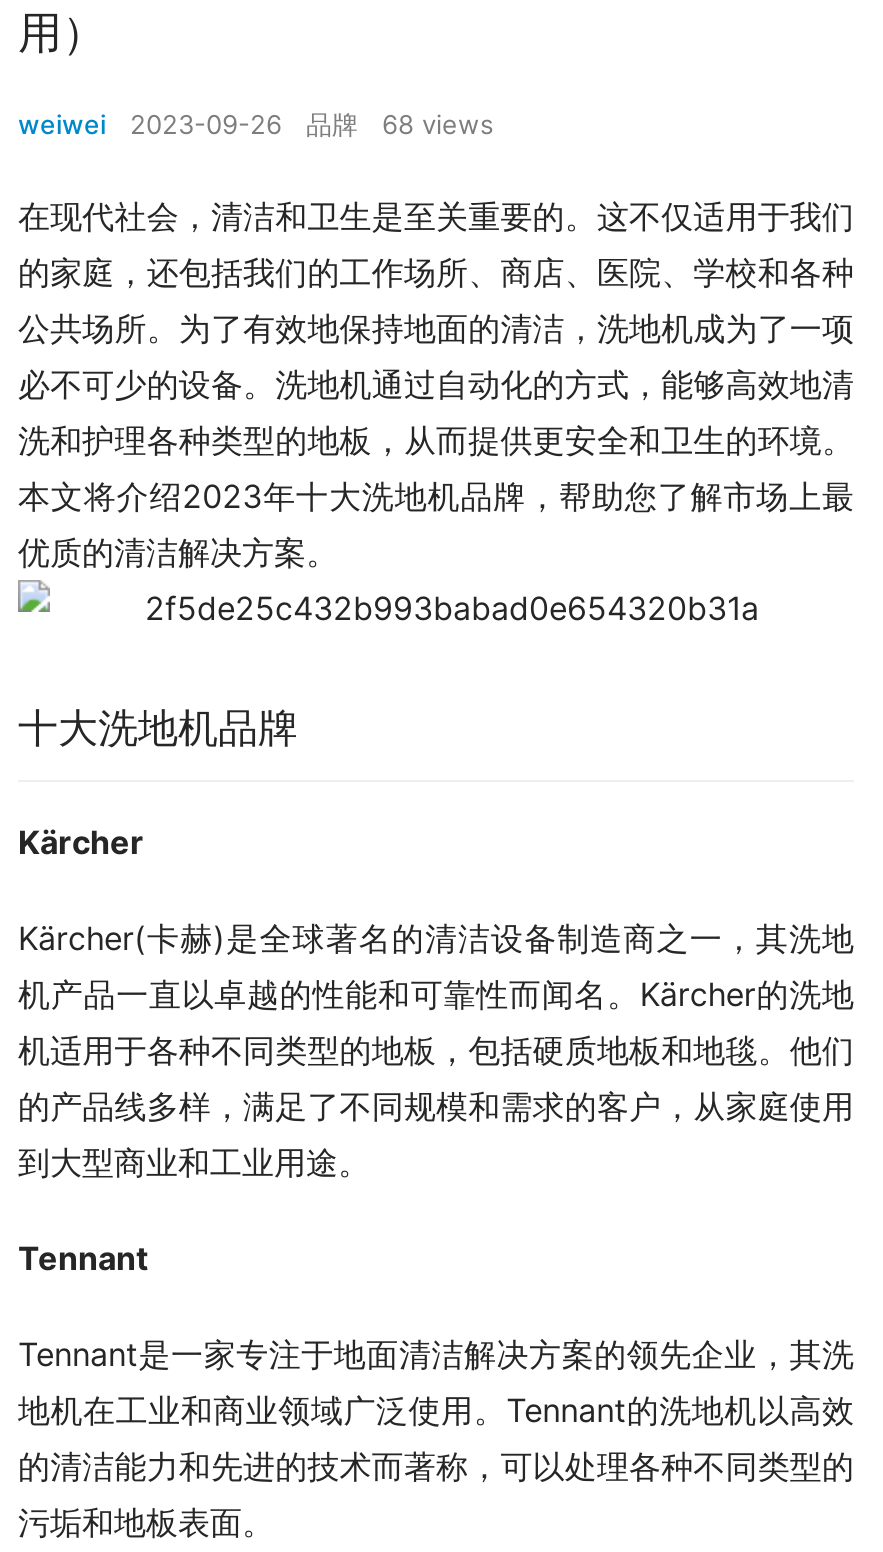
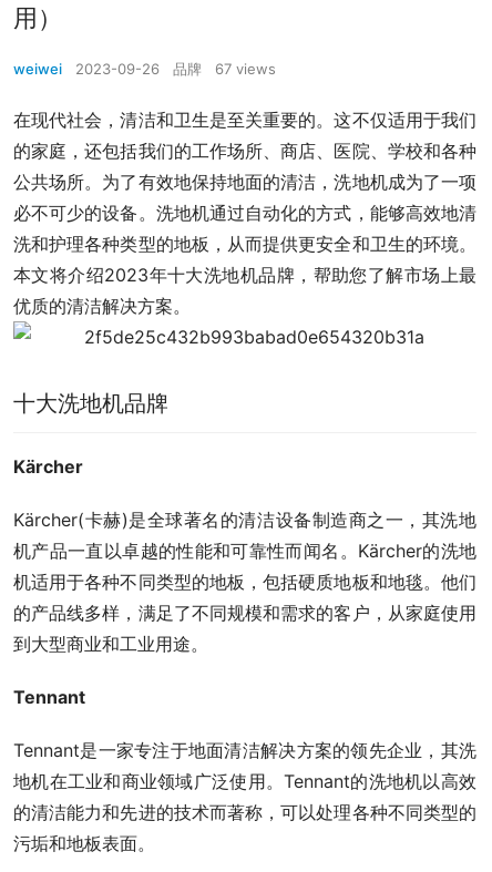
[18,108,494,140] weiwei 2023-09-26 品牌 68 views -> [13,60,276,78] weiwei 2023-09-26 品牌 67 views

